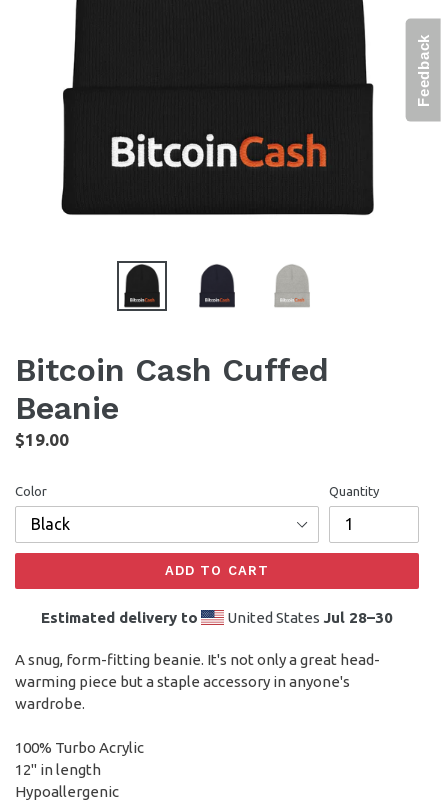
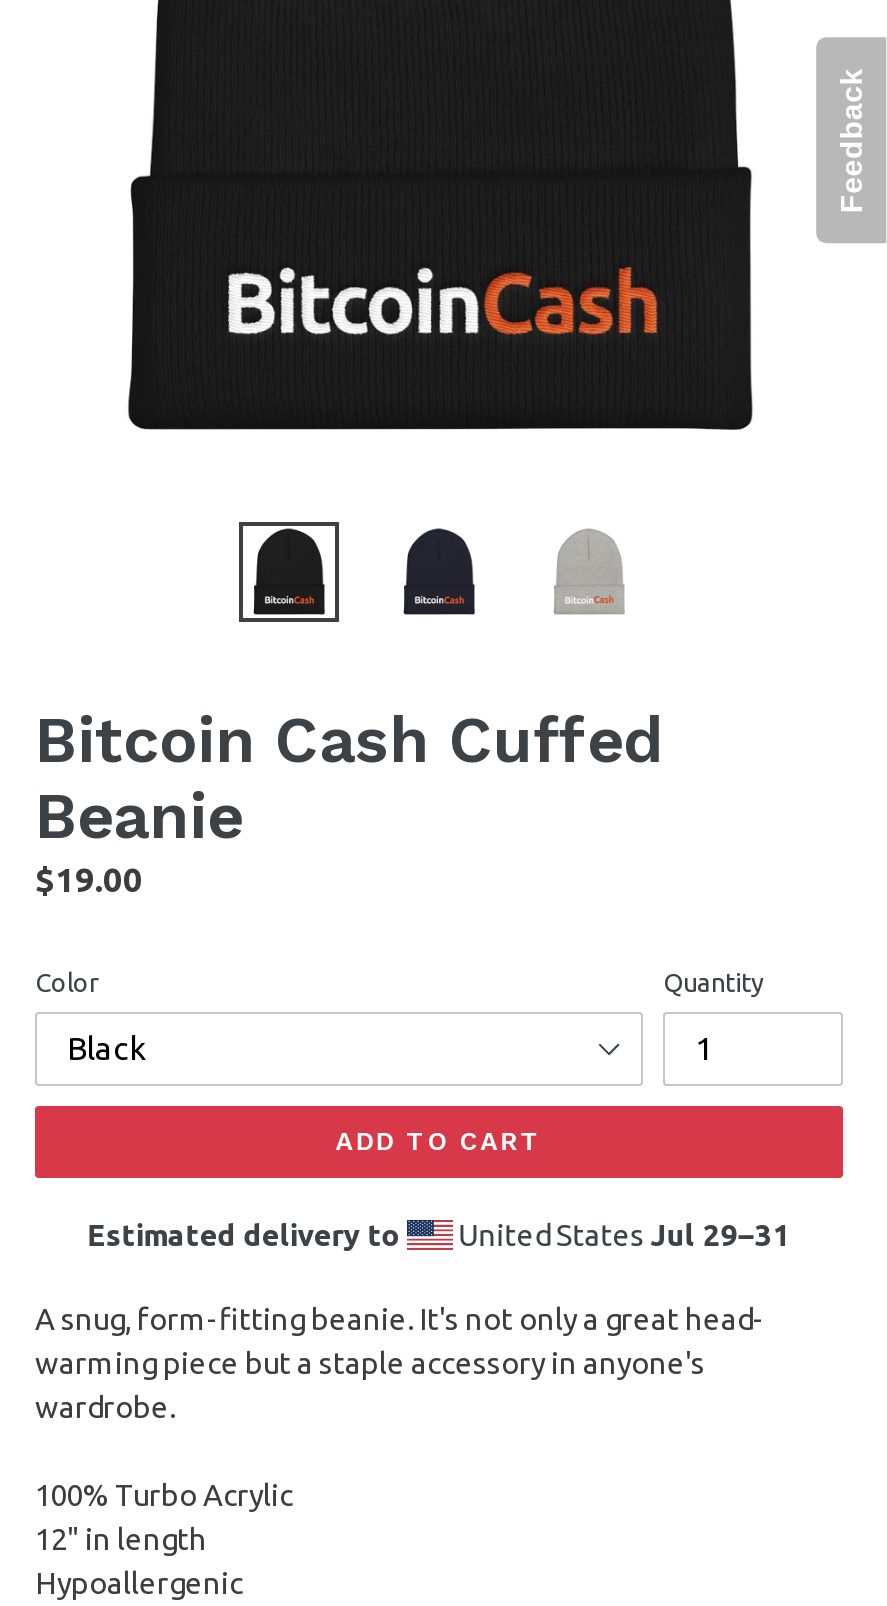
[224,609,393,626] United States Jul 28–30 -> [453,1218,791,1252] United States Jul 29–31

